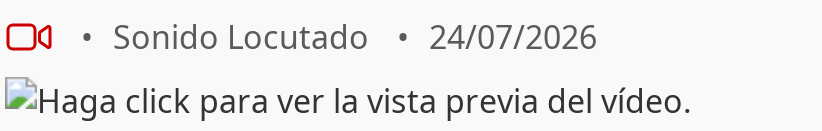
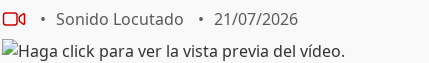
[113,15,597,59] Sonido Locutado 24/07/2026 -> [56,8,298,30] Sonido Locutado 21/07/2026

